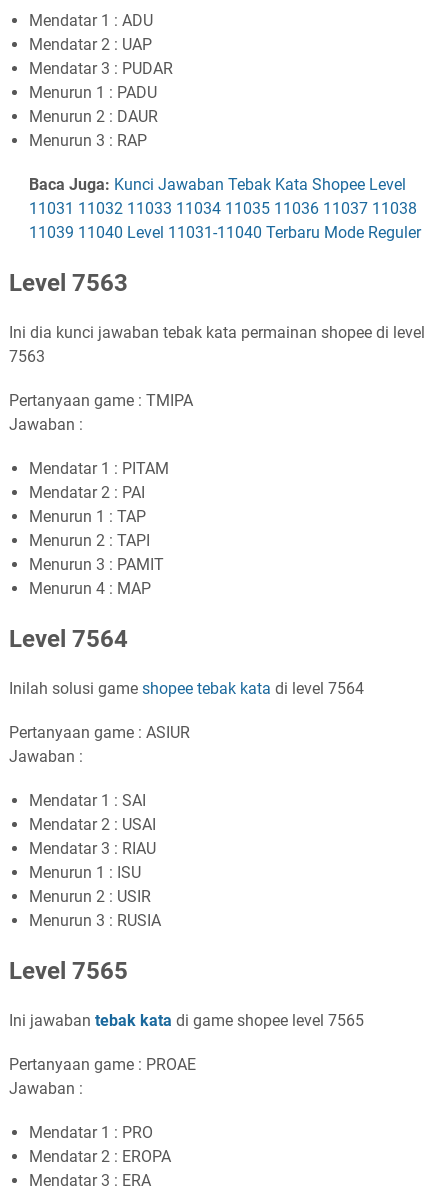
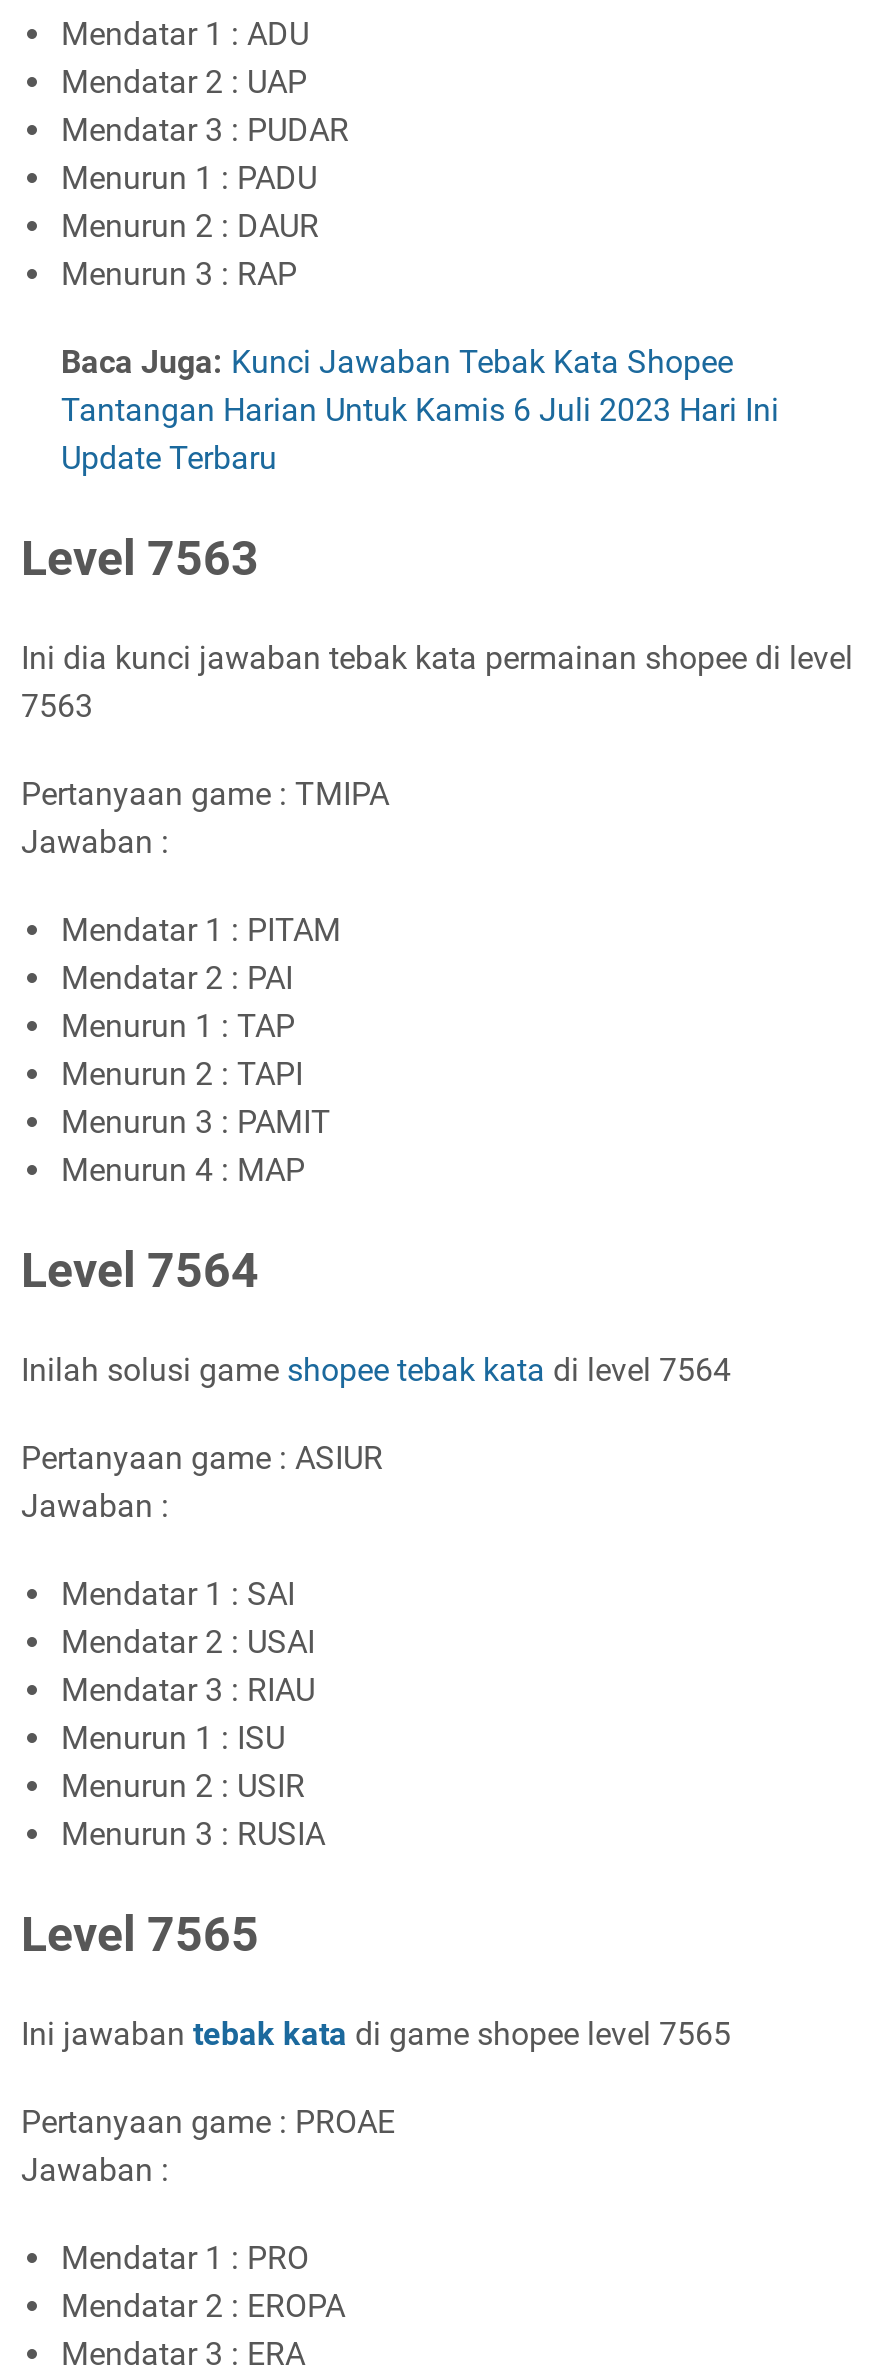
[29,175,421,242] Baca Juga: Kunci Jawaban Tebak Kata Shopee Level | 11031 11032 11033 11034 11035 11036 11037 11038 | 11039 11040 Level 11031-11040 Terbaru Mode Reguler -> [61,343,779,477] Baca Juga: Kunci Jawaban Tebak Kata Shopee | Tantangan Harian Untuk Kamis 6 Juli 2023 Hari Ini | Update Terbaru

